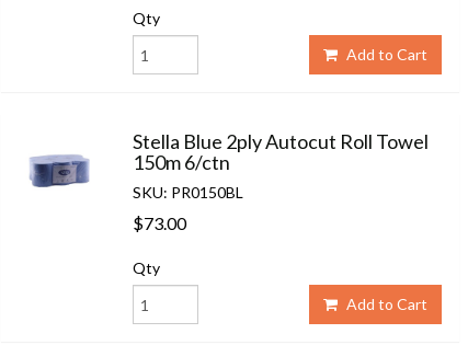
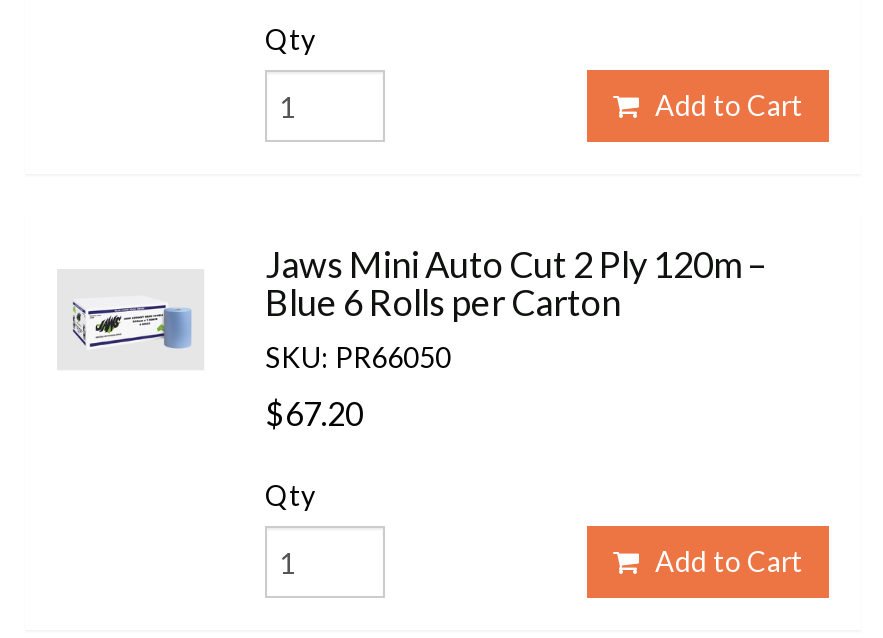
[21,130,429,202] [image] | Stella Blue 2ply Autocut Roll Towel | 150m 6/ctn | SKU: PR0150BL -> [59,243,765,375] [image] | Jaws Mini Auto Cut 2 Ply 120m – | Blue 6 Rolls per Carton | SKU: PR66050
[133,213,186,234] $73.00 -> [265,395,363,433] $67.20

